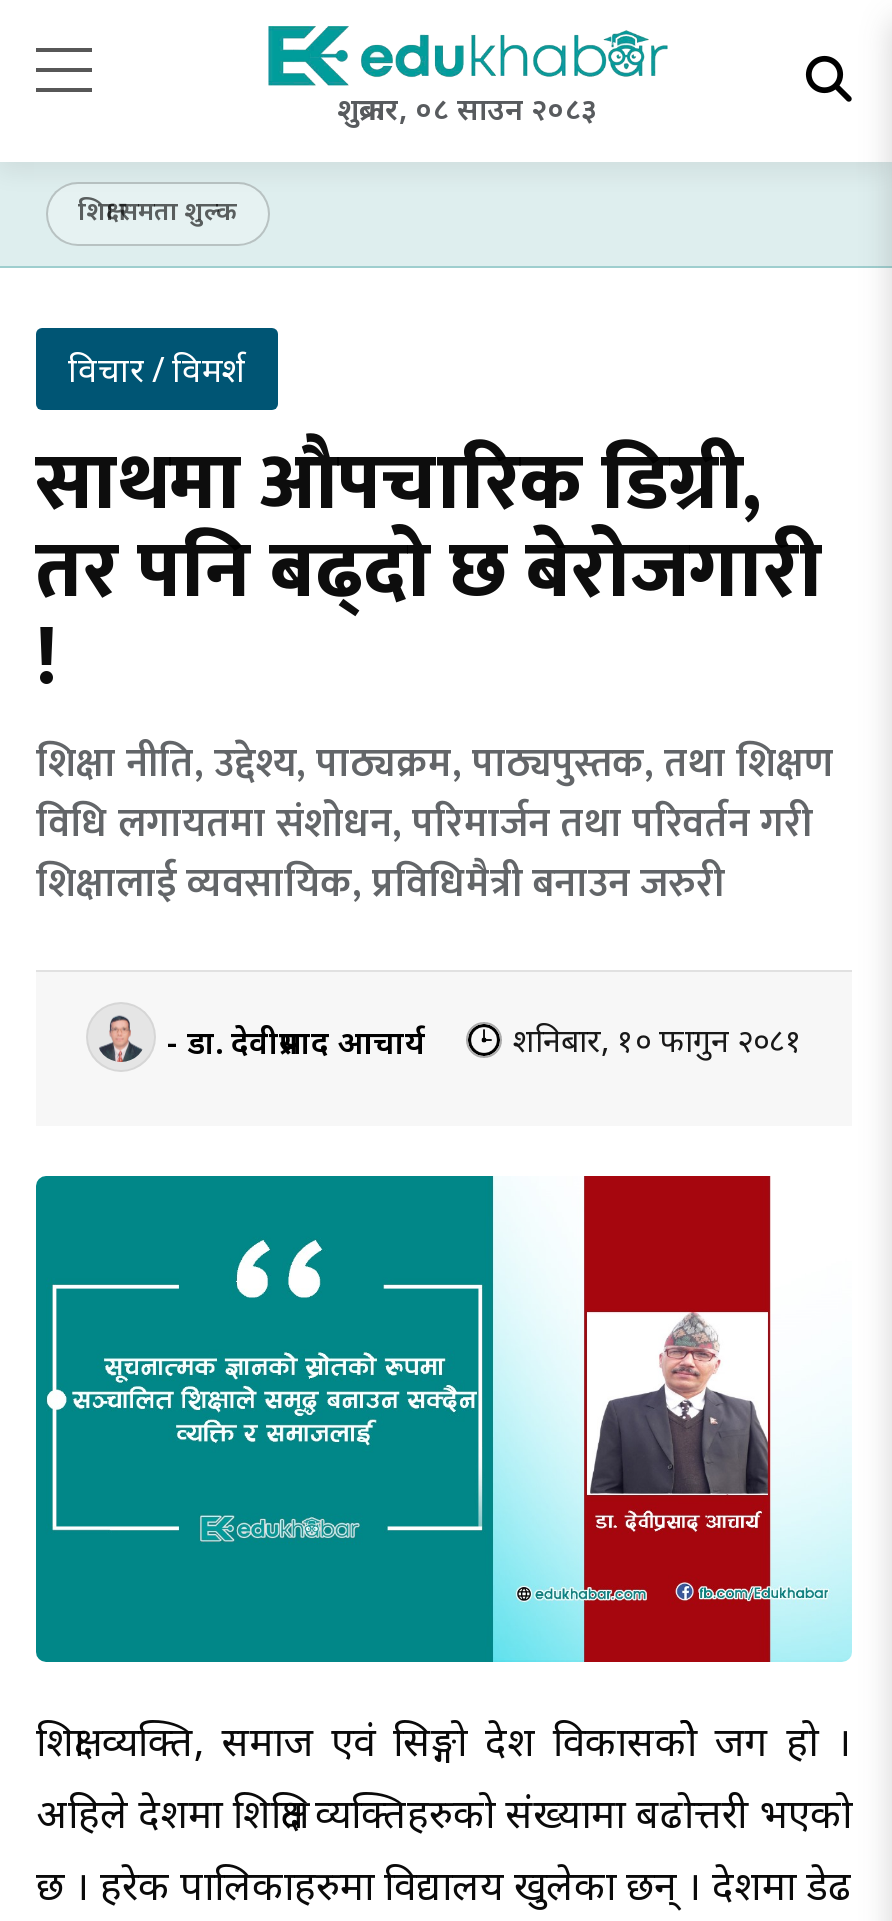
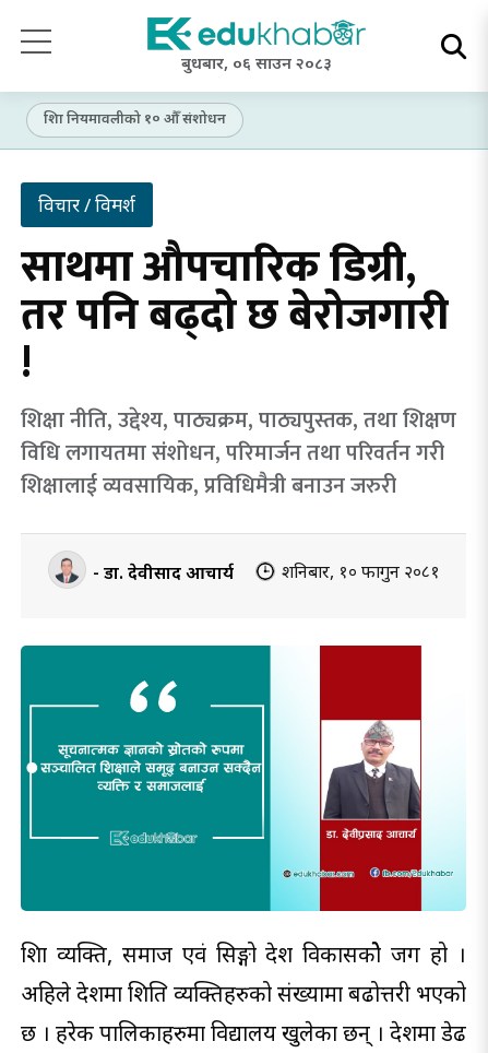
[337,89,597,129] शुक्रबार, ०८ साउन २०८३ -> [181,52,331,74] बुधबार, ०६ साउन २०८३
[78,193,238,229] शिक्षा समता शुल्क -> [44,108,226,128] शिक्षा नियमावलीको १० औँ संशोधन

